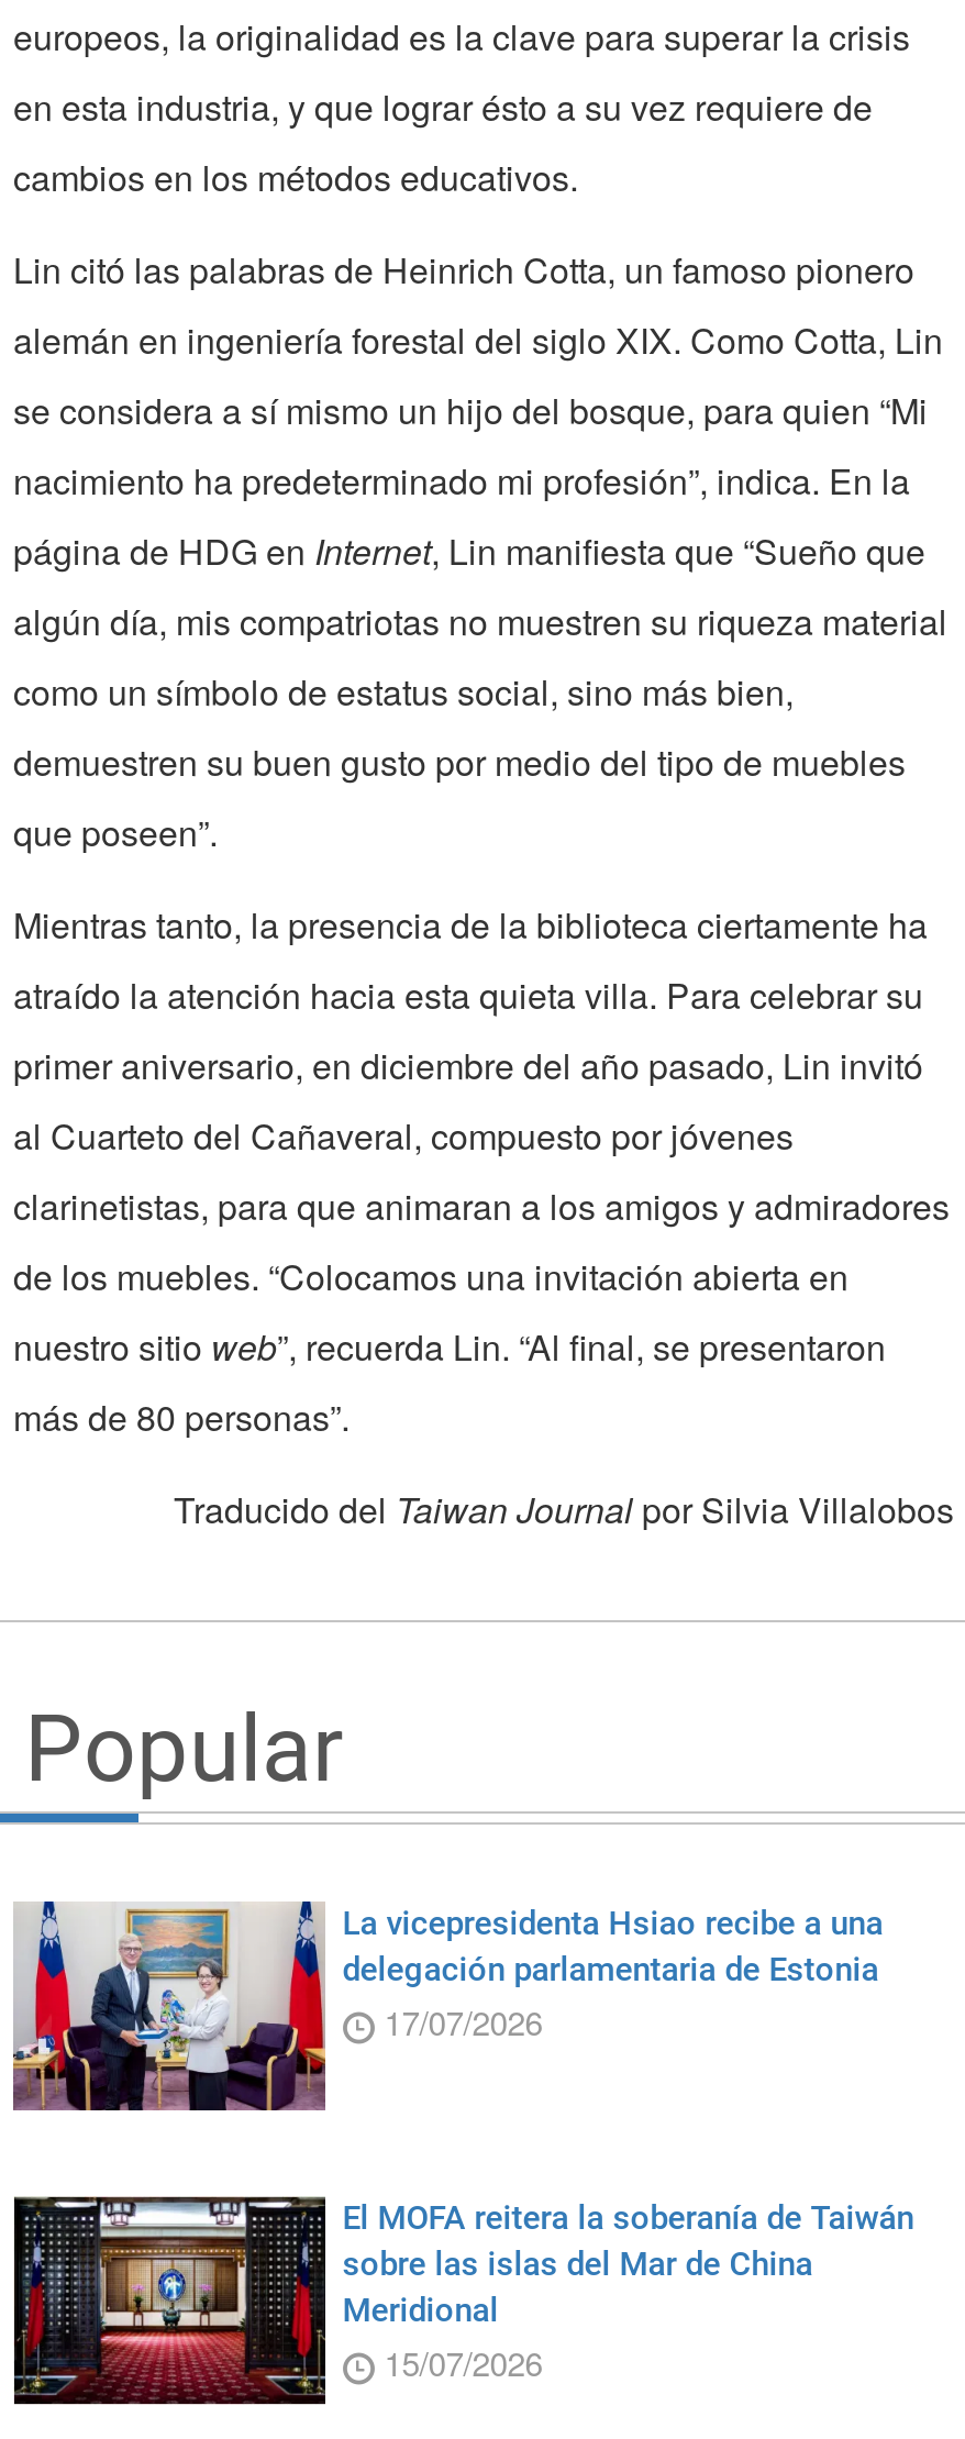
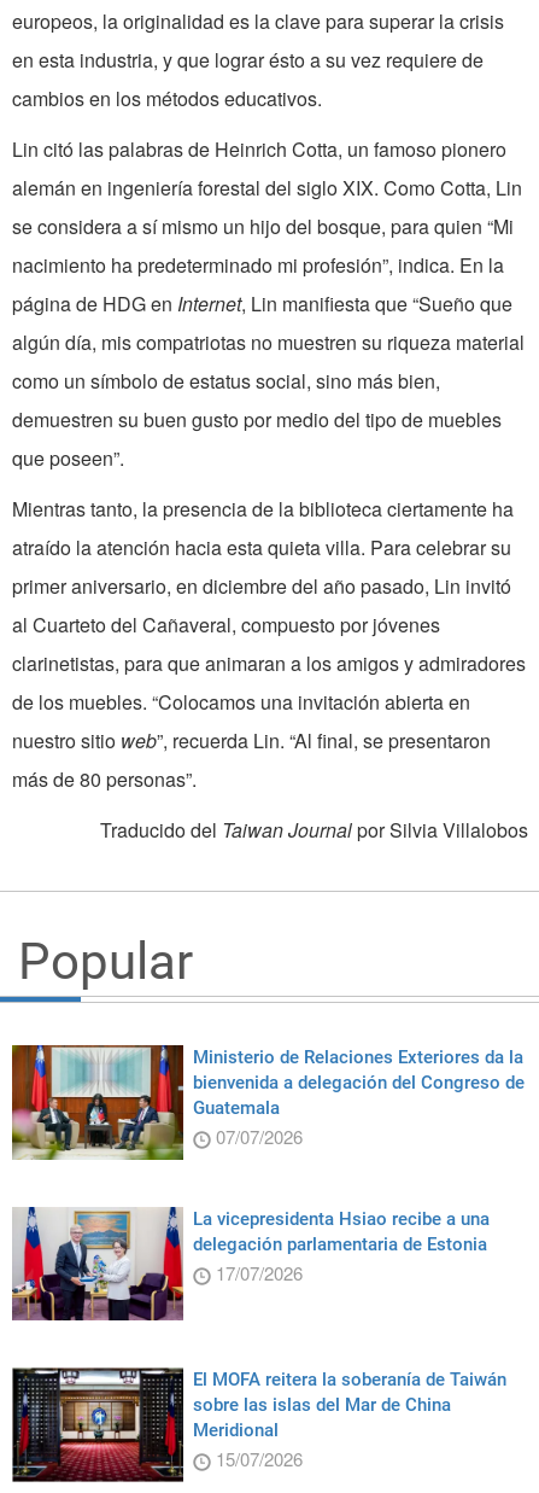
none -> [11,1044,524,1161] [image] | Ministerio de Relaciones Exteriores da la | bienvenida a delegación del Congreso de | Guatemala | 07/07/2026

